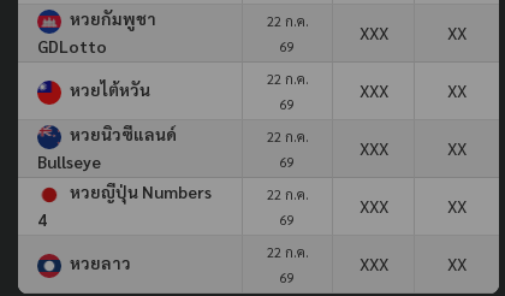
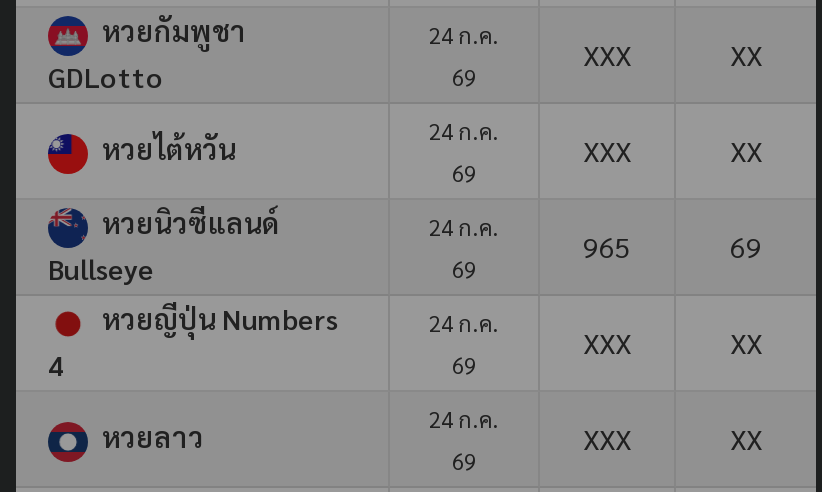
[266,12,308,30] 22 ก.ค. -> [429,20,499,50] 24 ก.ค.
[266,70,308,88] 22 ก.ค. -> [429,116,499,146] 24 ก.ค.
[266,127,308,145] 22 ก.ค. -> [429,212,499,242] 24 ก.ค.
[359,137,467,159] XXX | XX -> [583,228,762,264] 965 | 69
[266,185,308,203] 22 ก.ค. -> [429,308,499,338] 24 ก.ค.
[266,243,308,261] 22 ก.ค. -> [429,404,499,434] 24 ก.ค.

